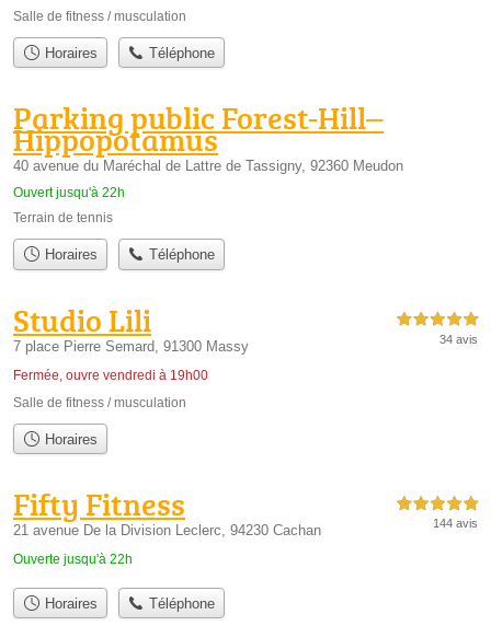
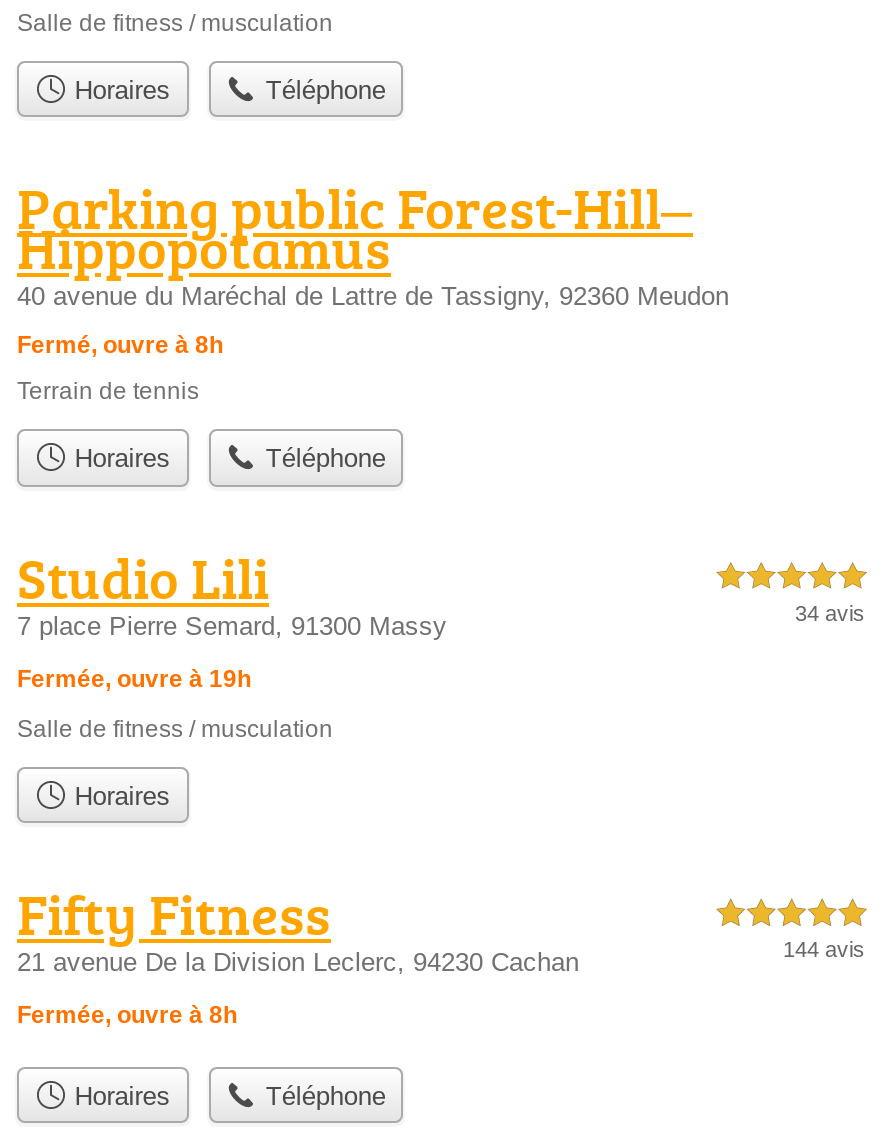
[13,185,125,200] Ouvert jusqu'à 22h -> [17,331,223,359] Fermé, ouvre à 8h
[13,367,208,383] Fermée, ouvre vendredi à 19h00 -> [17,664,251,692] Fermée, ouvre à 19h
[13,552,133,567] Ouverte jusqu'à 22h -> [17,1001,237,1029] Fermée, ouvre à 8h

